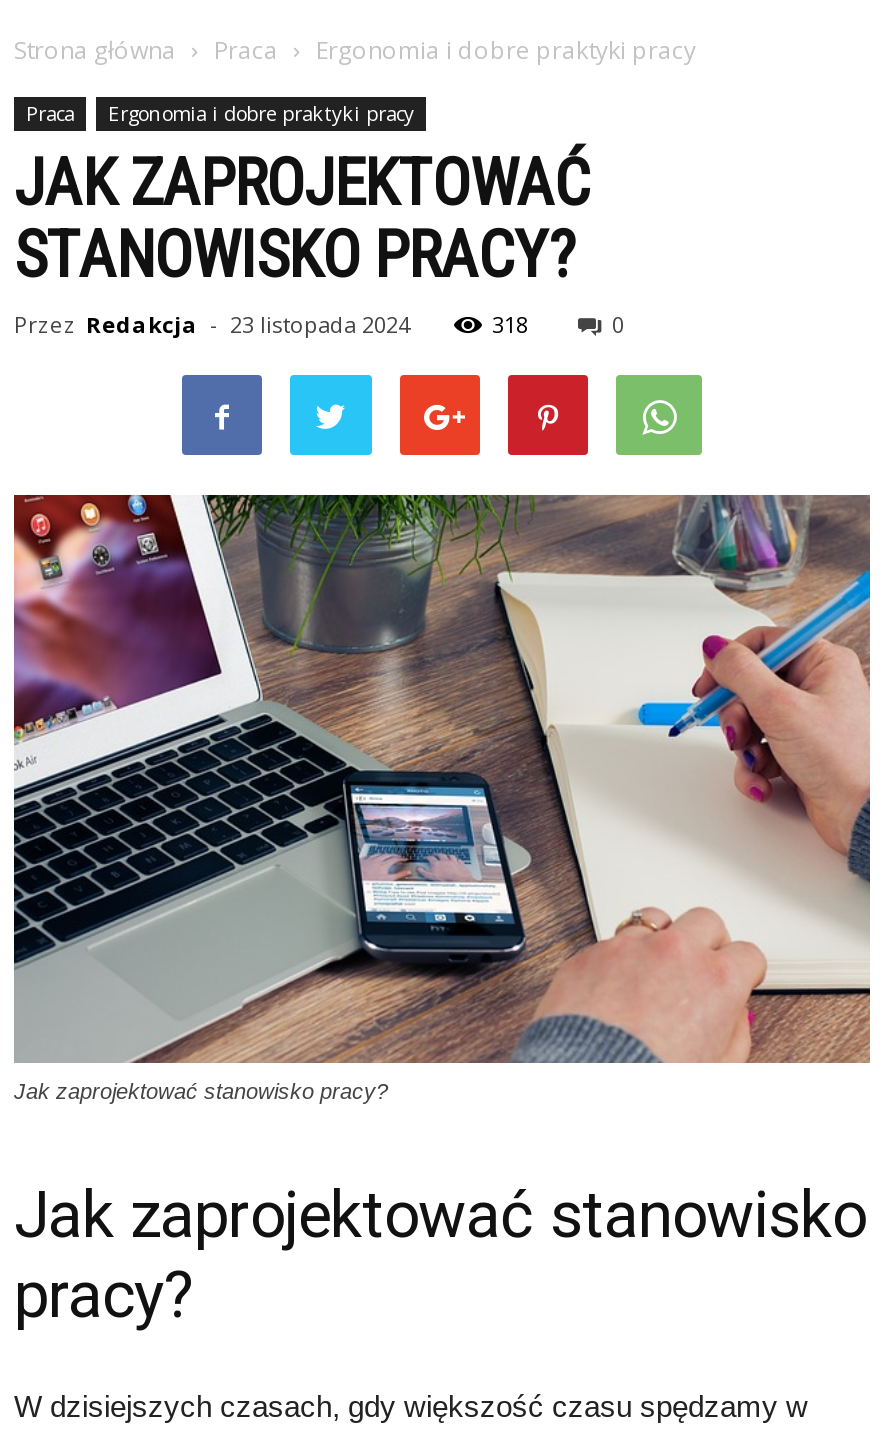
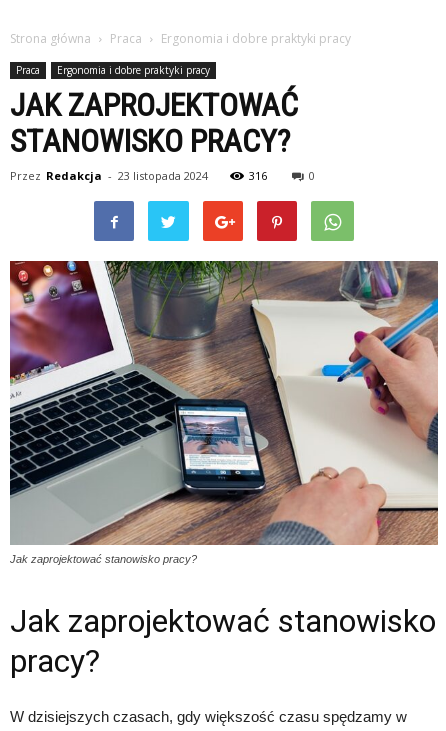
[492,309,528,339] 318 -> [249,168,267,183] 316

